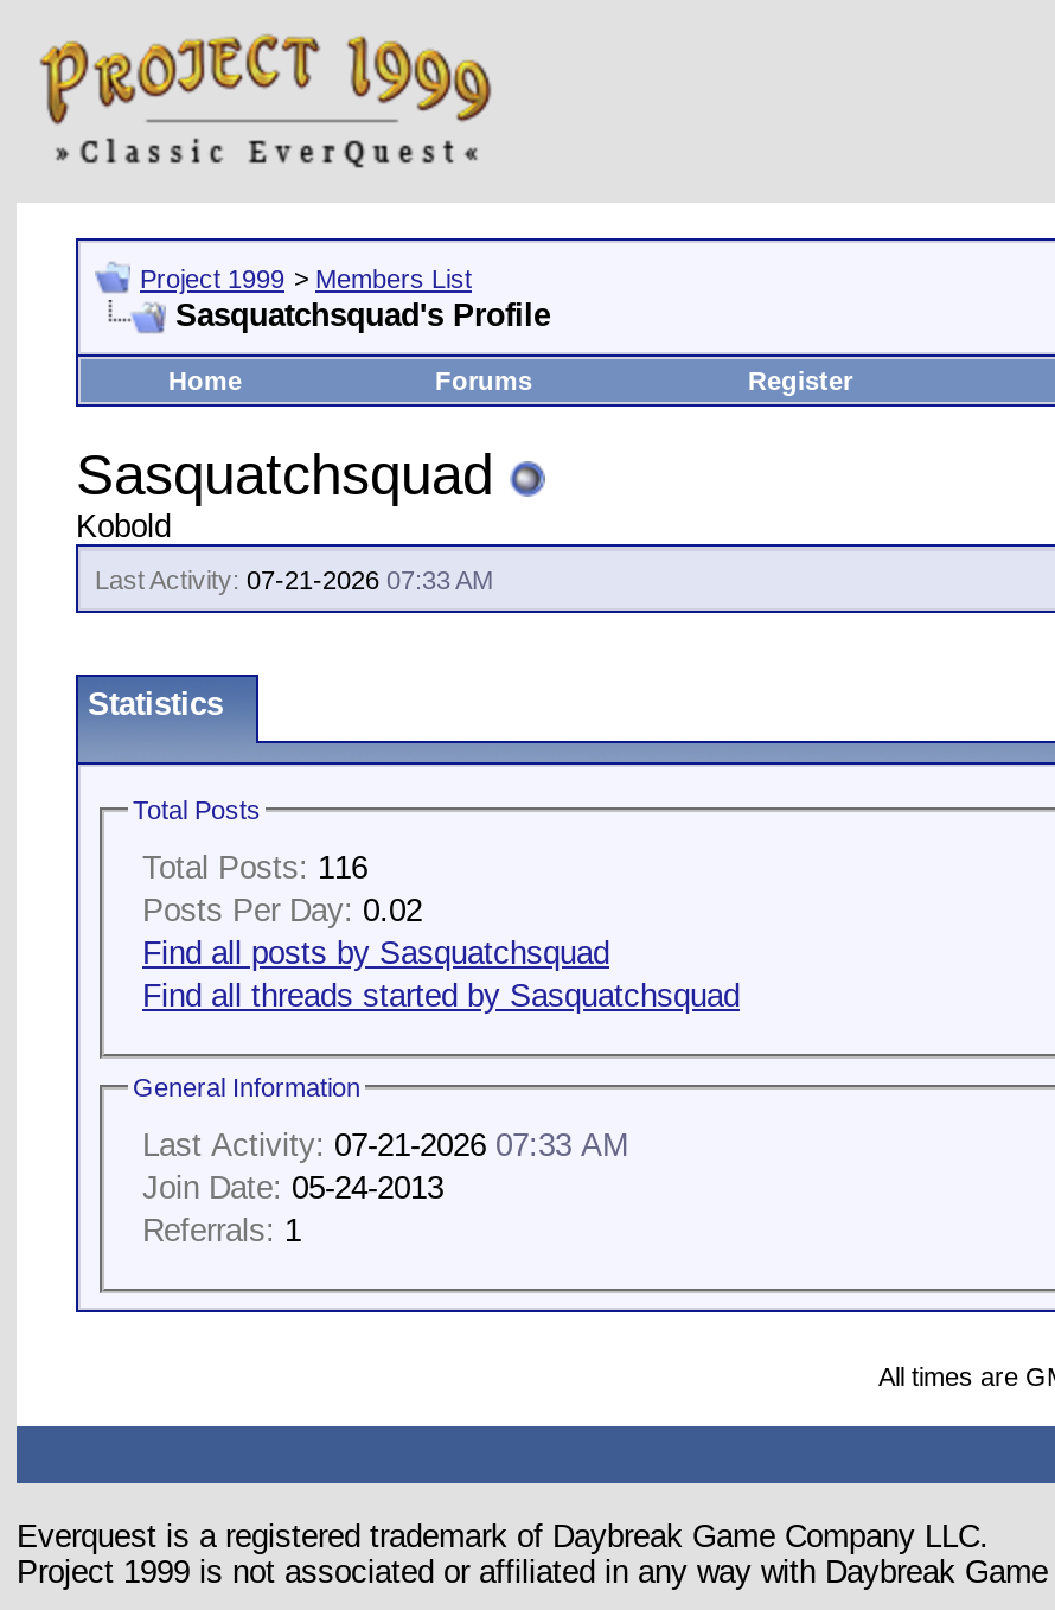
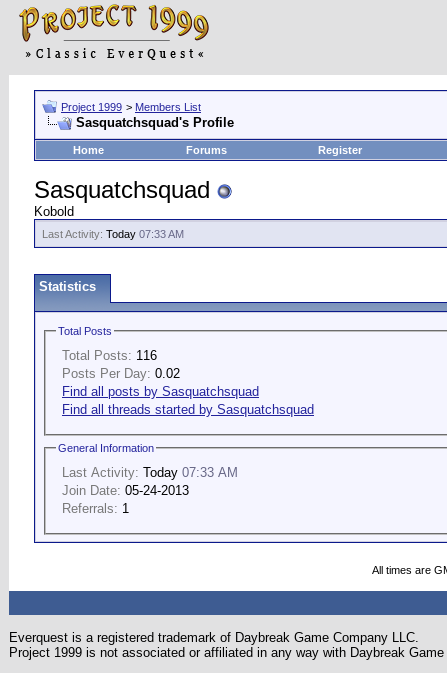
[95,566,493,594] Last Activity: 07-21-2026 07:33 AM -> [42,228,184,240] Last Activity: Today 07:33 AM
[142,1127,628,1162] Last Activity: 07-21-2026 07:33 AM -> [62,465,238,480] Last Activity: Today 07:33 AM

